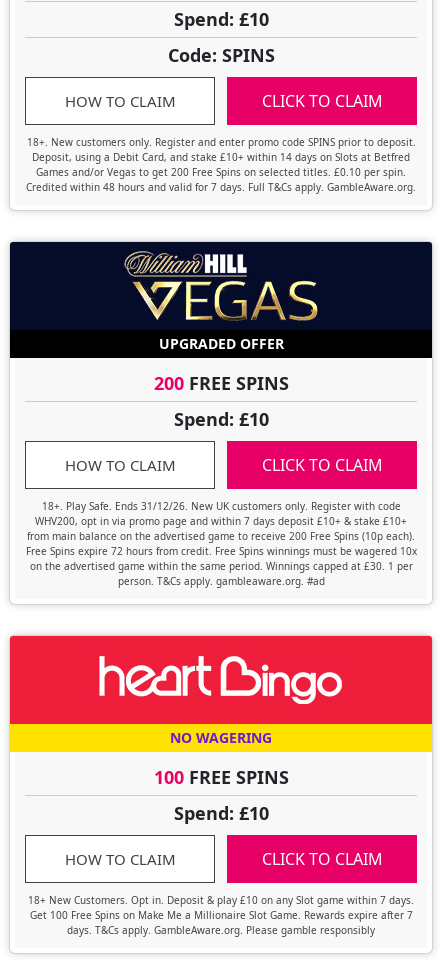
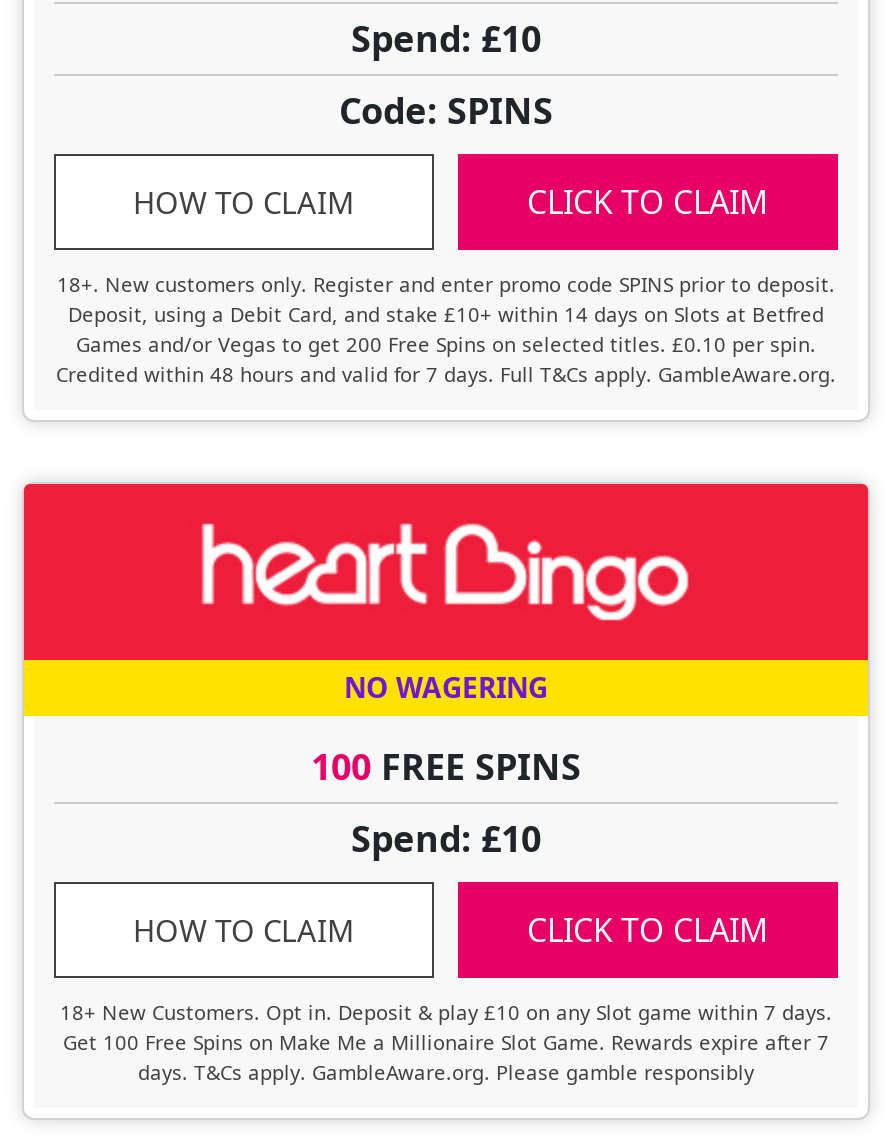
[9,241,433,588] [image] | UPGRADED OFFER | 200 FREE SPINS | Spend: £10 | CLICK TO CLAIM | HOW TO CLAIM | 18+. Play Safe. Ends 31/12/26. New UK customers only. Register with code | WHV200, opt in via promo page and within 7 days deposit £10+ & stake £10+ | from main balance on the advertised game to receive 200 Free Spins (10p each). | Free Spins expire 72 hours from credit. Free Spins winnings must be wagered 10x | on the advertised game within the same period. Winnings capped at £30. 1 per | person. T&Cs apply. gambleaware.org. #ad -> none

